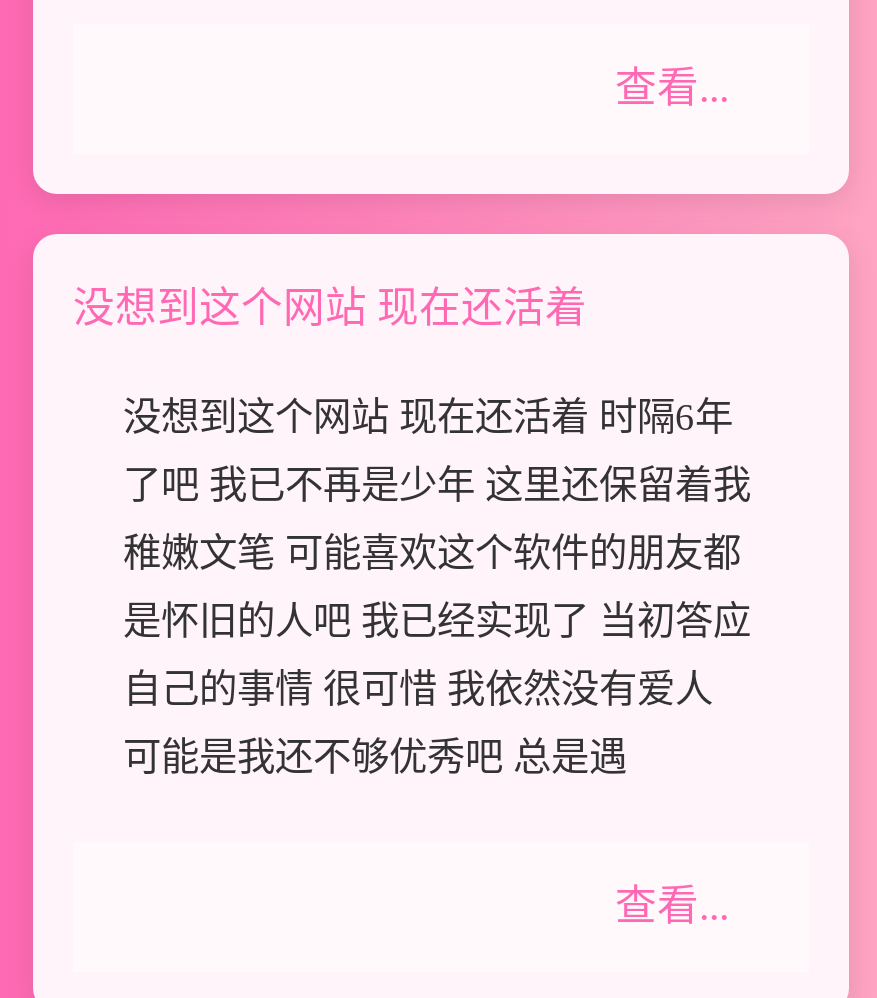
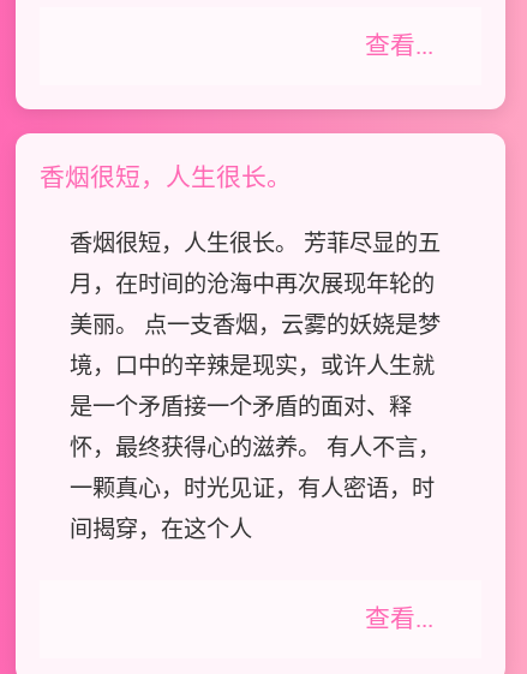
[73,284,751,778] 没想到这个网站 现在还活着 | 没想到这个网站 现在还活着 时隔6年 | 了吧 我已不再是少年 这里还保留着我 | 稚嫩文笔 可能喜欢这个软件的朋友都 | 是怀旧的人吧 我已经实现了 当初答应 | 自己的事情 很可惜 我依然没有爱人 | 可能是我还不够优秀吧 总是遇 -> [40,163,441,542] 香烟很短，人生很长。 | 香烟很短，人生很长。 芳菲尽显的五 | 月，在时间的沧海中再次展现年轮的 | 美丽。 点一支香烟，云雾的妖娆是梦 | 境，口中的辛辣是现实，或许人生就 | 是一个矛盾接一个矛盾的面对、释 | 怀，最终获得心的滋养。 有人不言， | 一颗真心，时光见证，有人密语，时 | 间揭穿，在这个人

